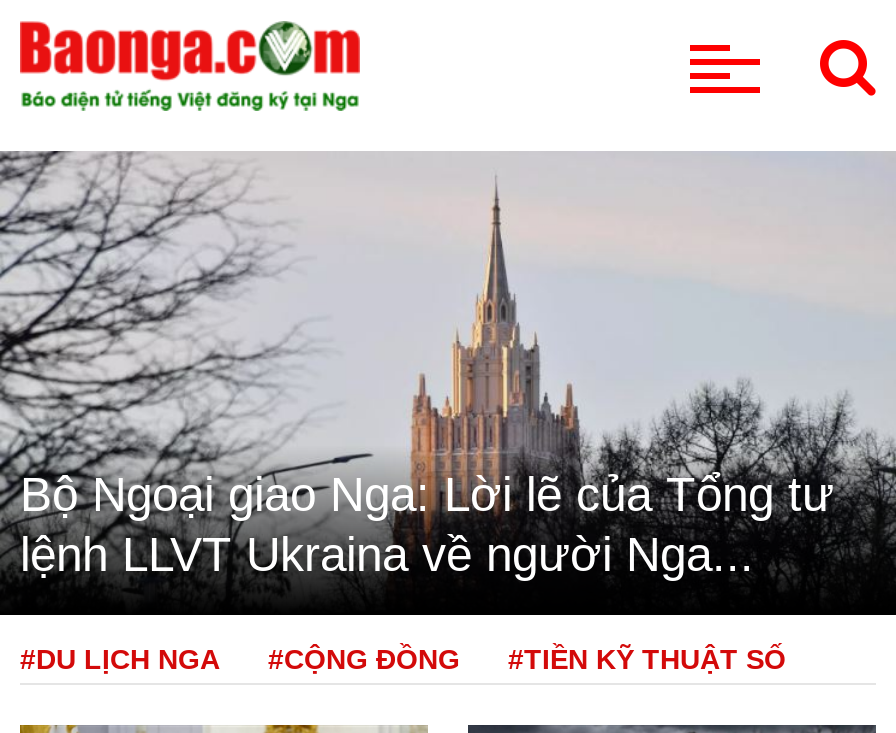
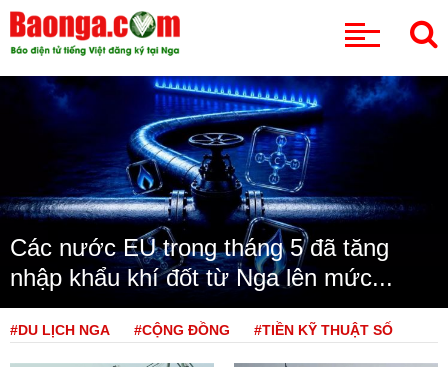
[6,151,890,580] [image] | Bộ Ngoại giao Nga: Lời lẽ của Tổng tư | lệnh LLVT Ukraina về người Nga... -> [3,75,445,290] [image] | Các nước EU trong tháng 5 đã tăng | nhập khẩu khí đốt từ Nga lên mức...

